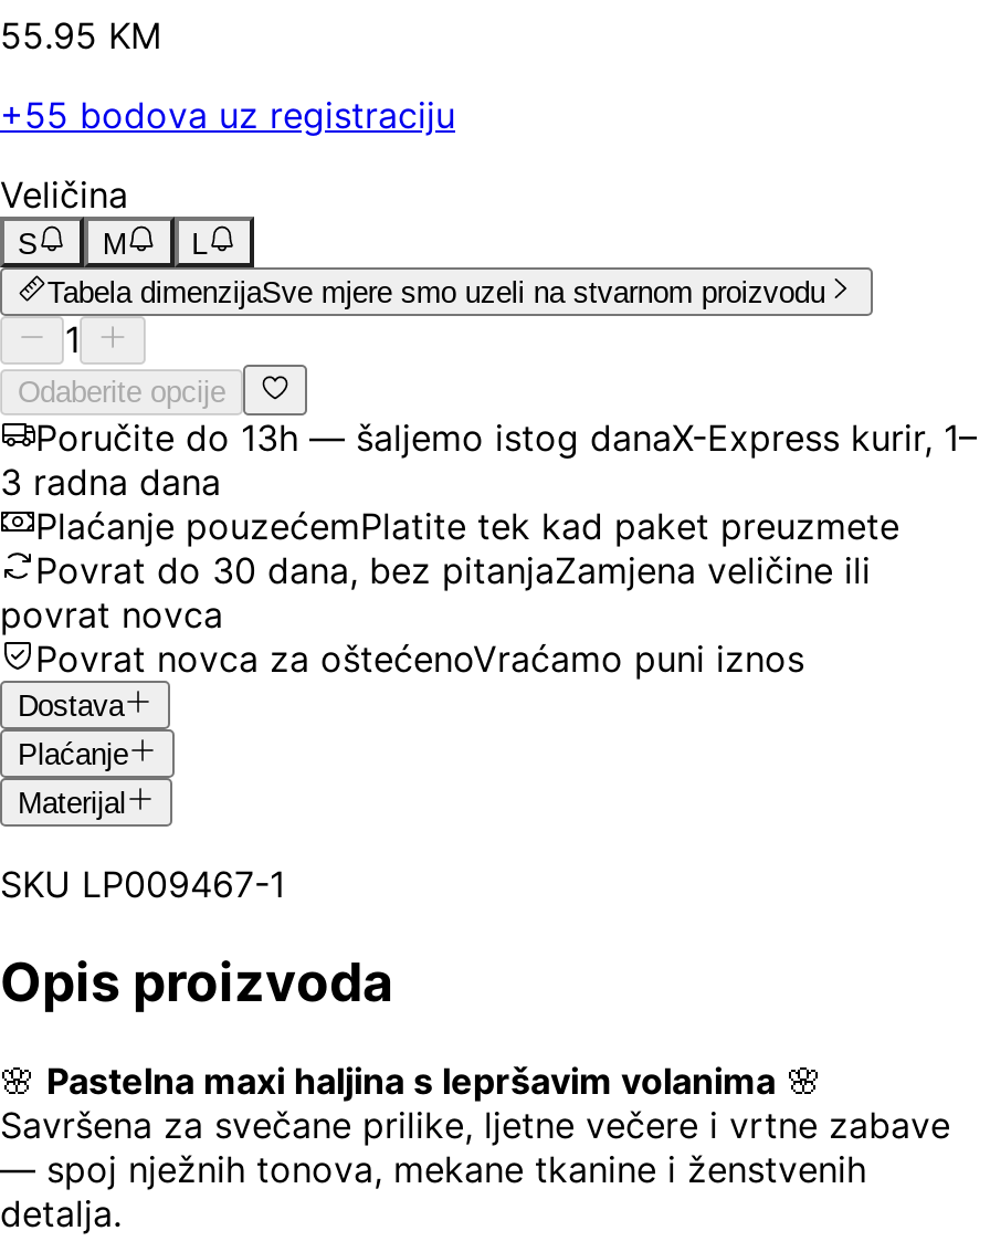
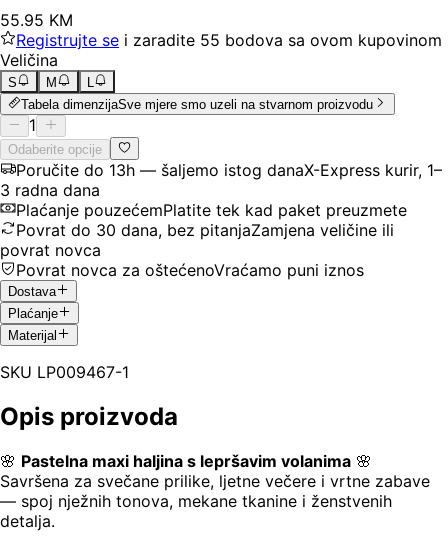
[0,93,455,137] +55 bodova uz registraciju -> [16,30,442,50] Registrujte se i zaradite 55 bodova sa ovom kupovinom

